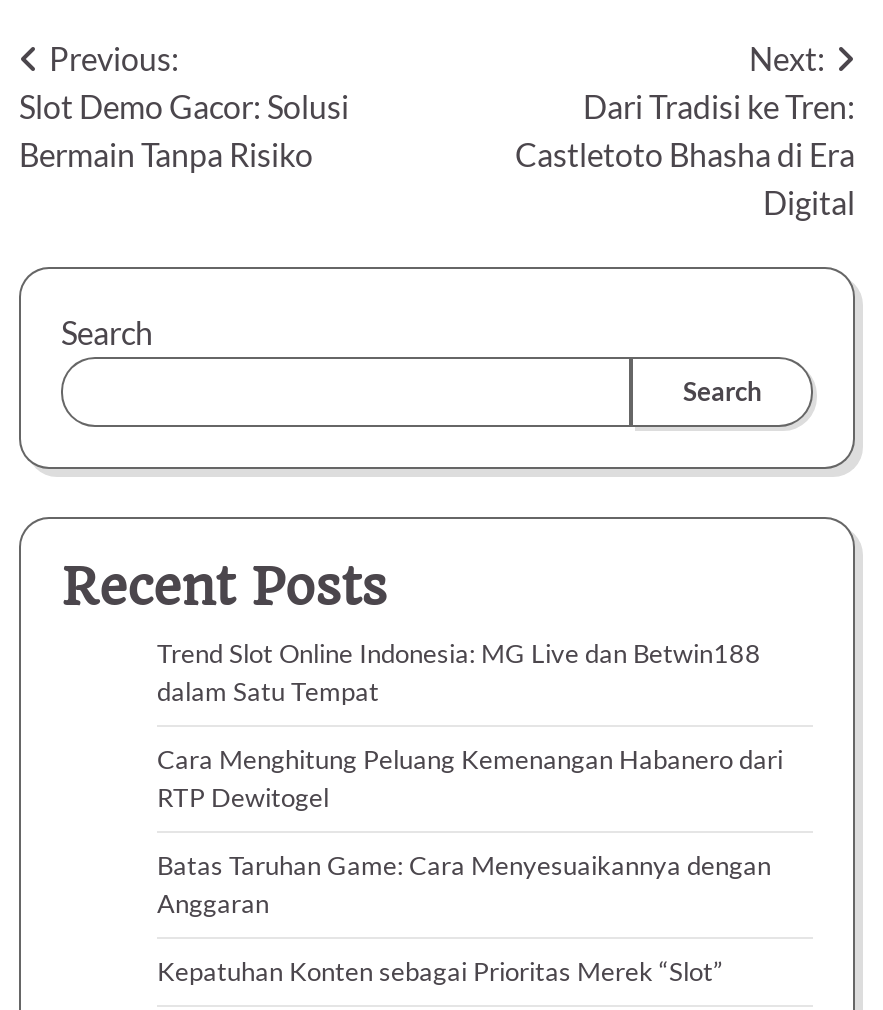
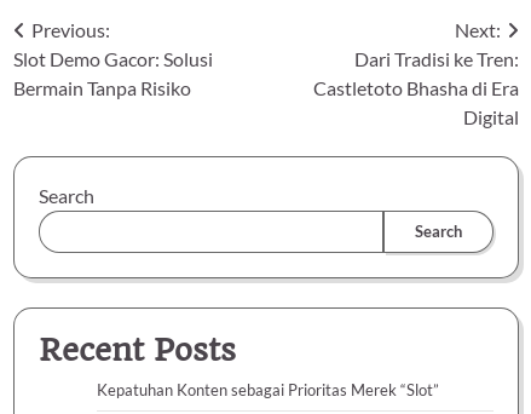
[157,638,783,920] Trend Slot Online Indonesia: MG Live dan Betwin188 | dalam Satu Tempat | Cara Menghitung Peluang Kemenangan Habanero dari | RTP Dewitogel | Batas Taruhan Game: Cara Menyesuaikannya dengan | Anggaran -> none

